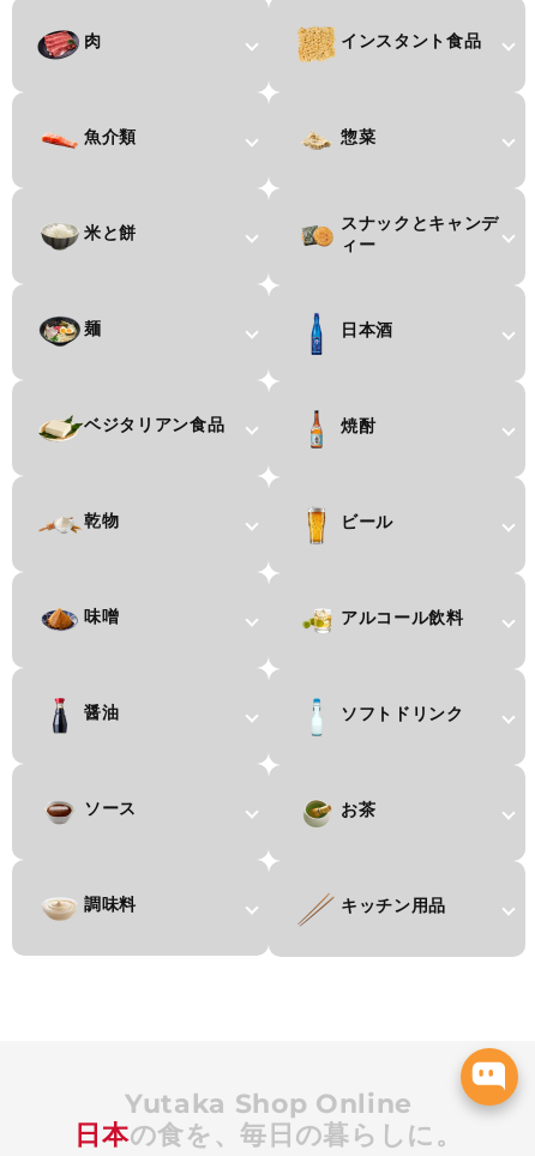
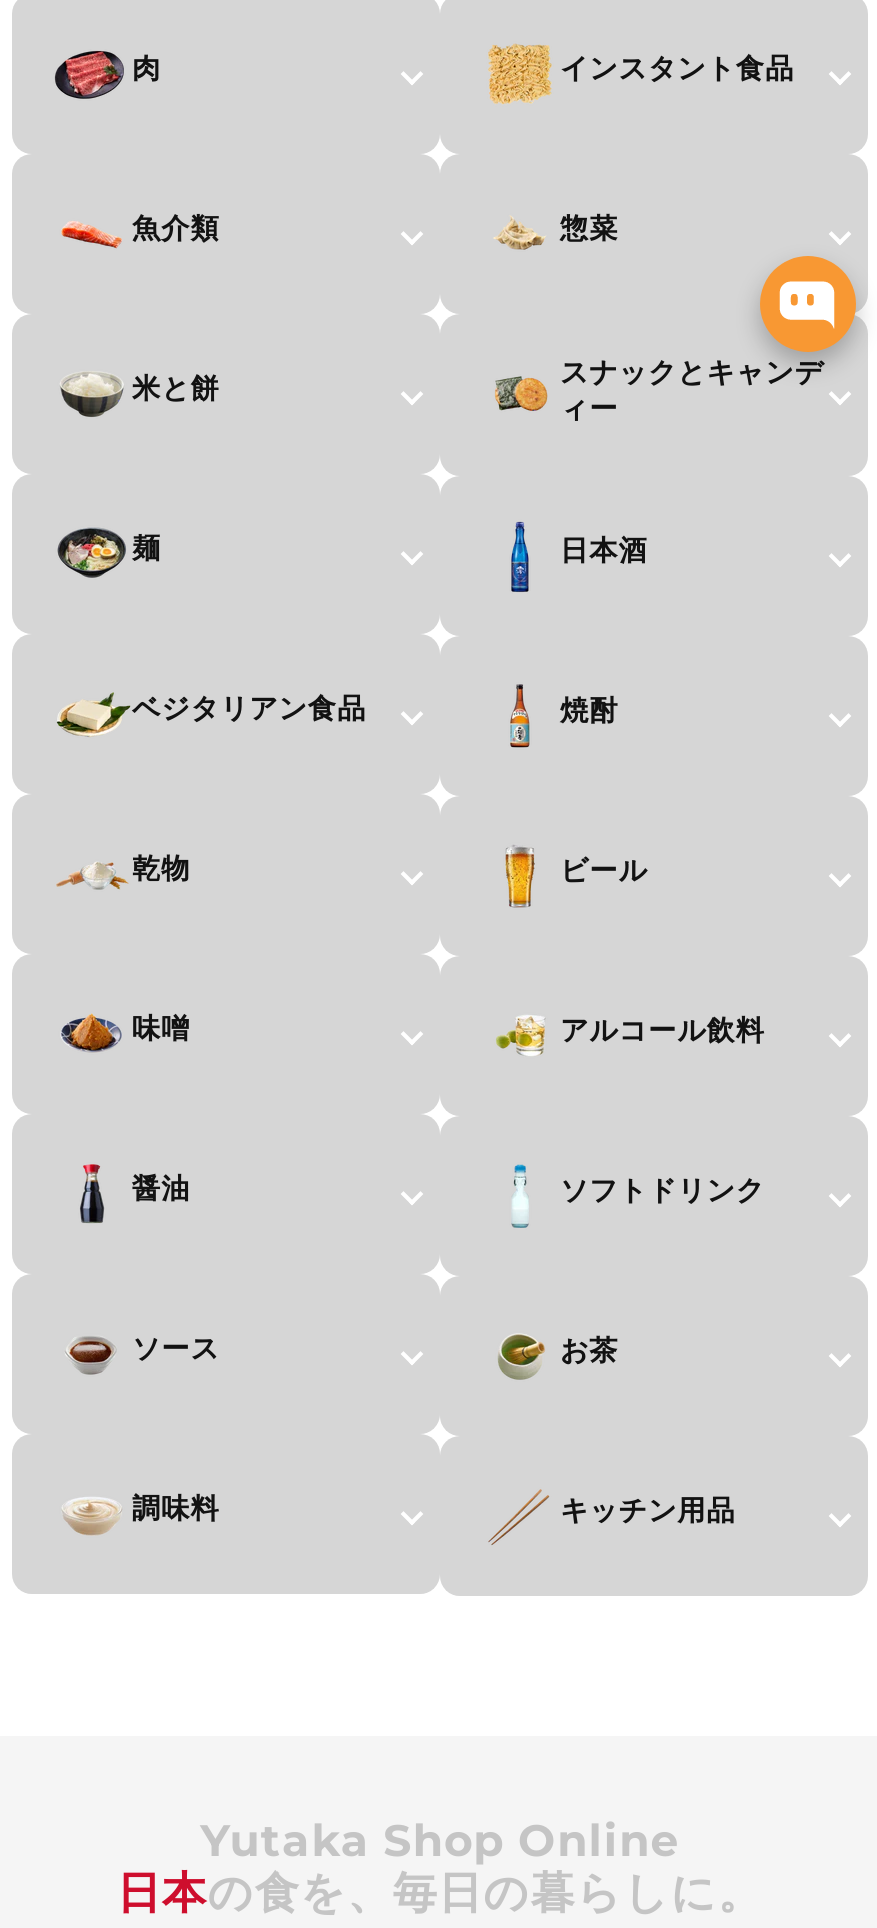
none -> [756,254,860,360] [image]
[458,1047,521,1115] [image] -> none

